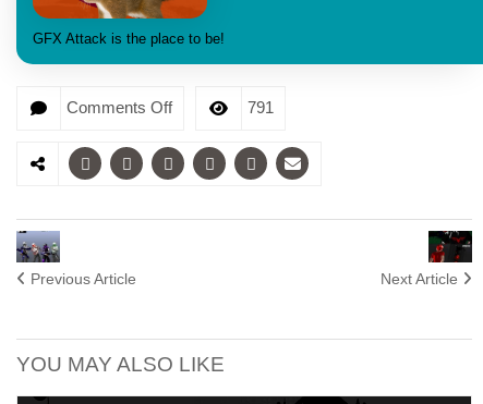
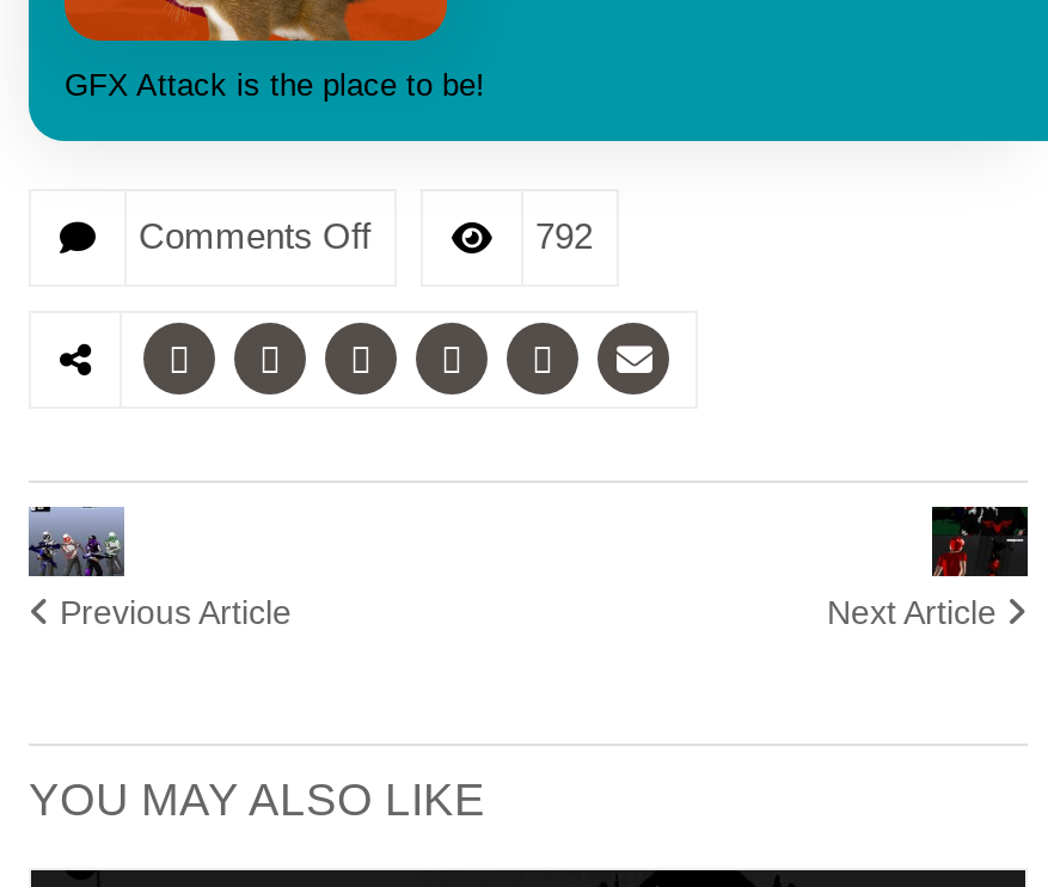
[247,98,274,117] 791 -> [535,216,593,257] 792

